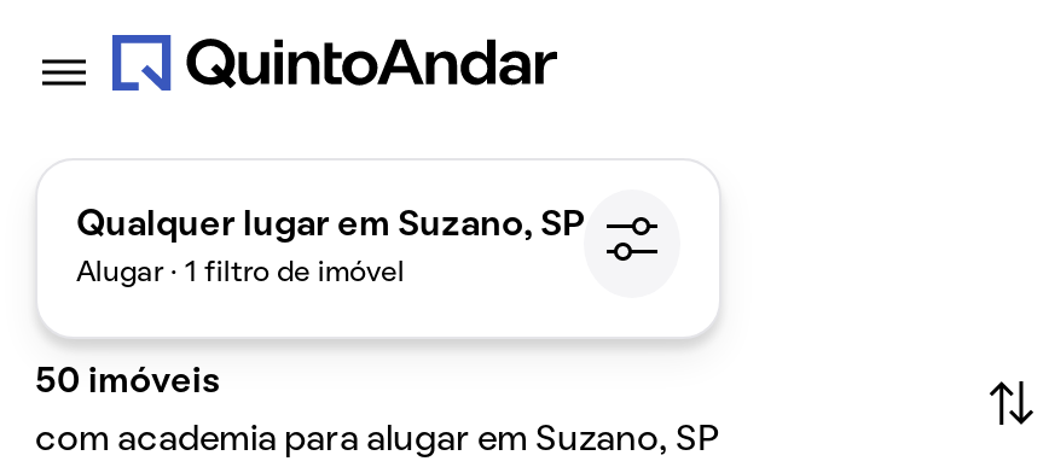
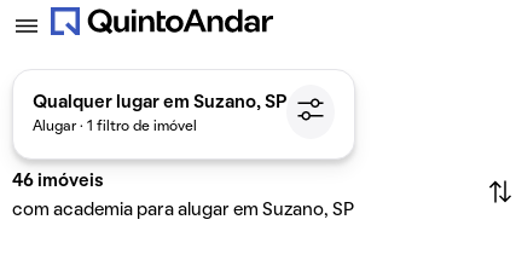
[35,366,221,399] 50 imóveis -> [12,173,104,190] 46 imóveis

